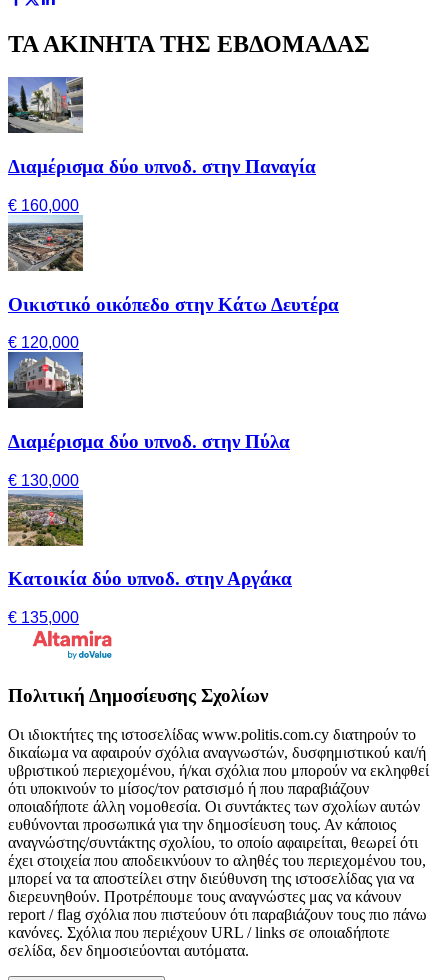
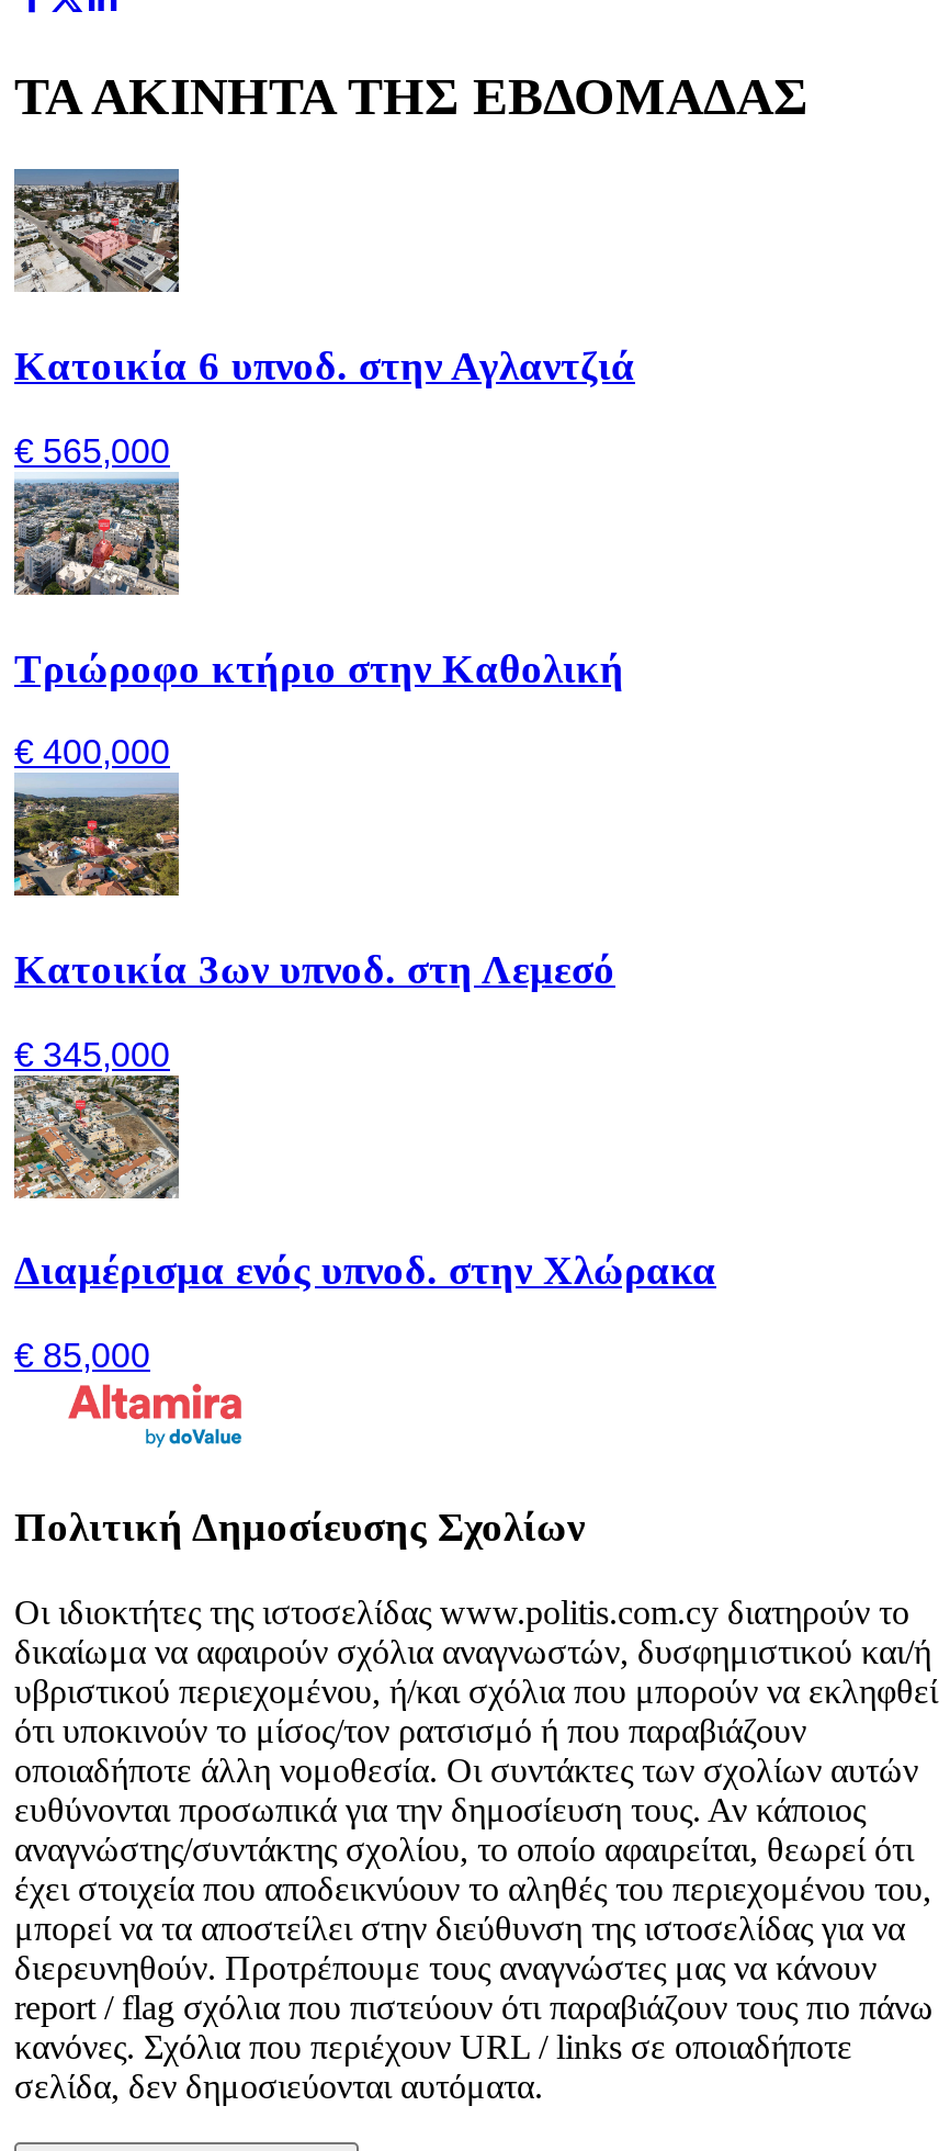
[7,77,316,177] [image] | Διαμέρισμα δύο υπνοδ. στην Παναγία -> [12,169,635,389] [image] | Κατοικία 6 υπνοδ. στην Αγλαντζιά
[8,197,79,214] € 160,000 -> [14,432,170,469] € 565,000
[8,221,339,315] [image] | Οικιστικό οικόπεδο στην Κάτω Δευτέρα -> [12,485,624,691] [image] | Τριώροφο κτήριο στην Καθολική
[8,334,79,351] € 120,000 -> [14,734,170,771] € 400,000
[7,359,290,452] [image] | Διαμέρισμα δύο υπνοδ. στην Πύλα -> [12,788,615,992] [image] | Κατοικία 3ων υπνοδ. στη Λεμεσό
[8,472,79,489] € 130,000 -> [14,1036,170,1073] € 345,000
[8,496,292,589] [image] | Κατοικία δύο υπνοδ. στην Αργάκα -> [14,1089,716,1294] [image] | Διαμέρισμα ενός υπνοδ. στην Χλώρακα
[8,609,79,626] € 135,000 -> [14,1337,150,1374] € 85,000

